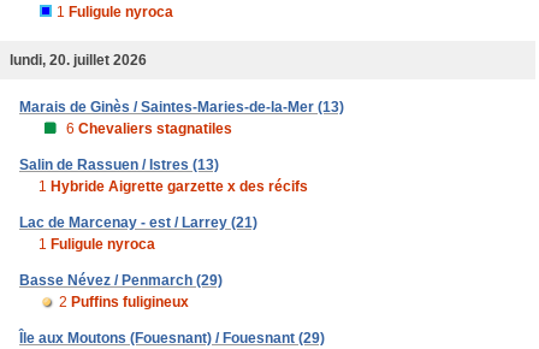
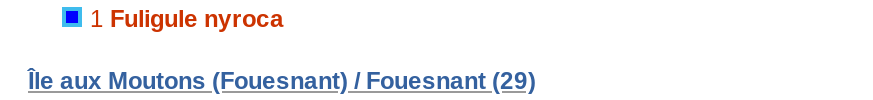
[10,52,344,310] lundi, 20. juillet 2026 | Marais de Ginès / Saintes-Maries-de-la-Mer (13) | 6 Chevaliers stagnatiles | Salin de Rassuen / Istres (13) | 1 Hybride Aigrette garzette x des récifs | Lac de Marcenay - est / Larrey (21) | 1 Fuligule nyroca | Basse Névez / Penmarch (29) | 2 Puffins fuligineux -> none

